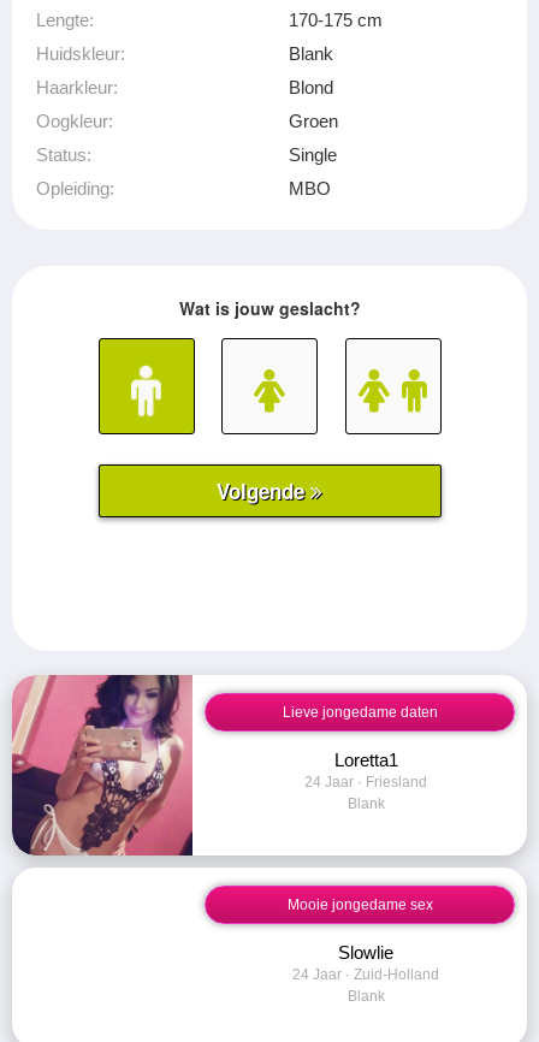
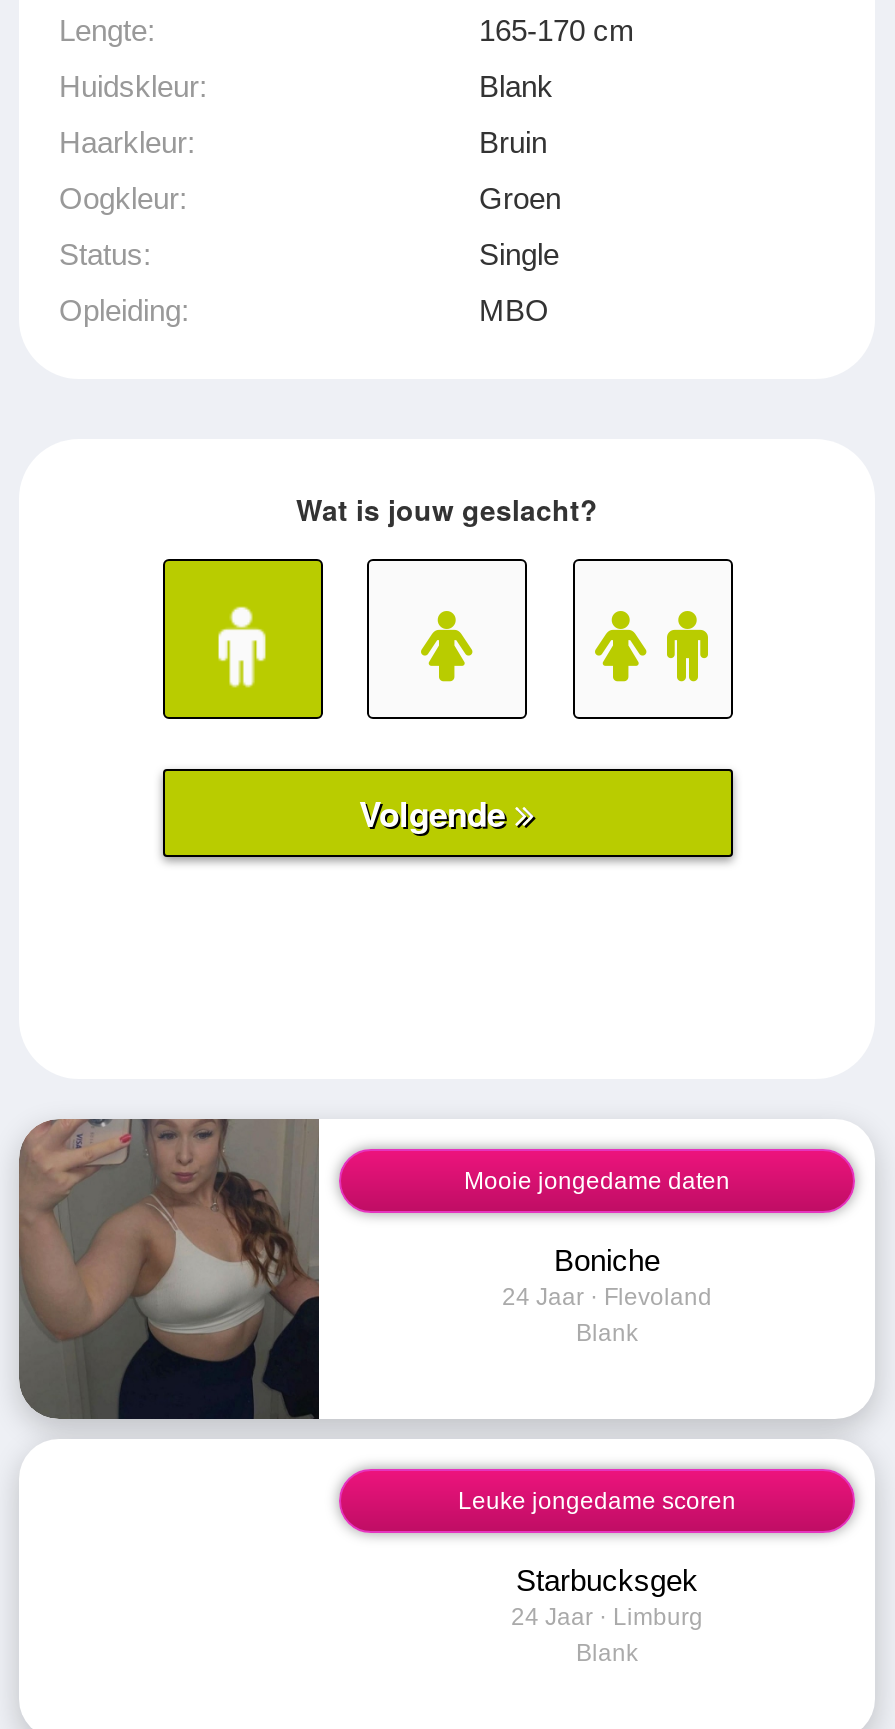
[289,10,383,30] 170-175 cm -> [479,13,635,47] 165-170 cm
[289,77,333,97] Blond -> [479,125,547,159] Bruin
[12,674,194,857] [image] -> [17,1117,321,1421] [image]
[282,704,437,721] Lieve jongedame daten -> [464,1167,730,1195] Mooie jongedame daten
[304,750,427,791] Loretta1 | 24 Jaar · Friesland -> [502,1243,712,1311] Boniche | 24 Jaar · Flevoland
[287,896,433,913] Mooie jongedame sex -> [458,1487,736,1515] Leuke jongedame scoren
[292,942,439,983] Slowlie | 24 Jaar · Zuid-Holland -> [511,1563,703,1631] Starbucksgek | 24 Jaar · Limburg

